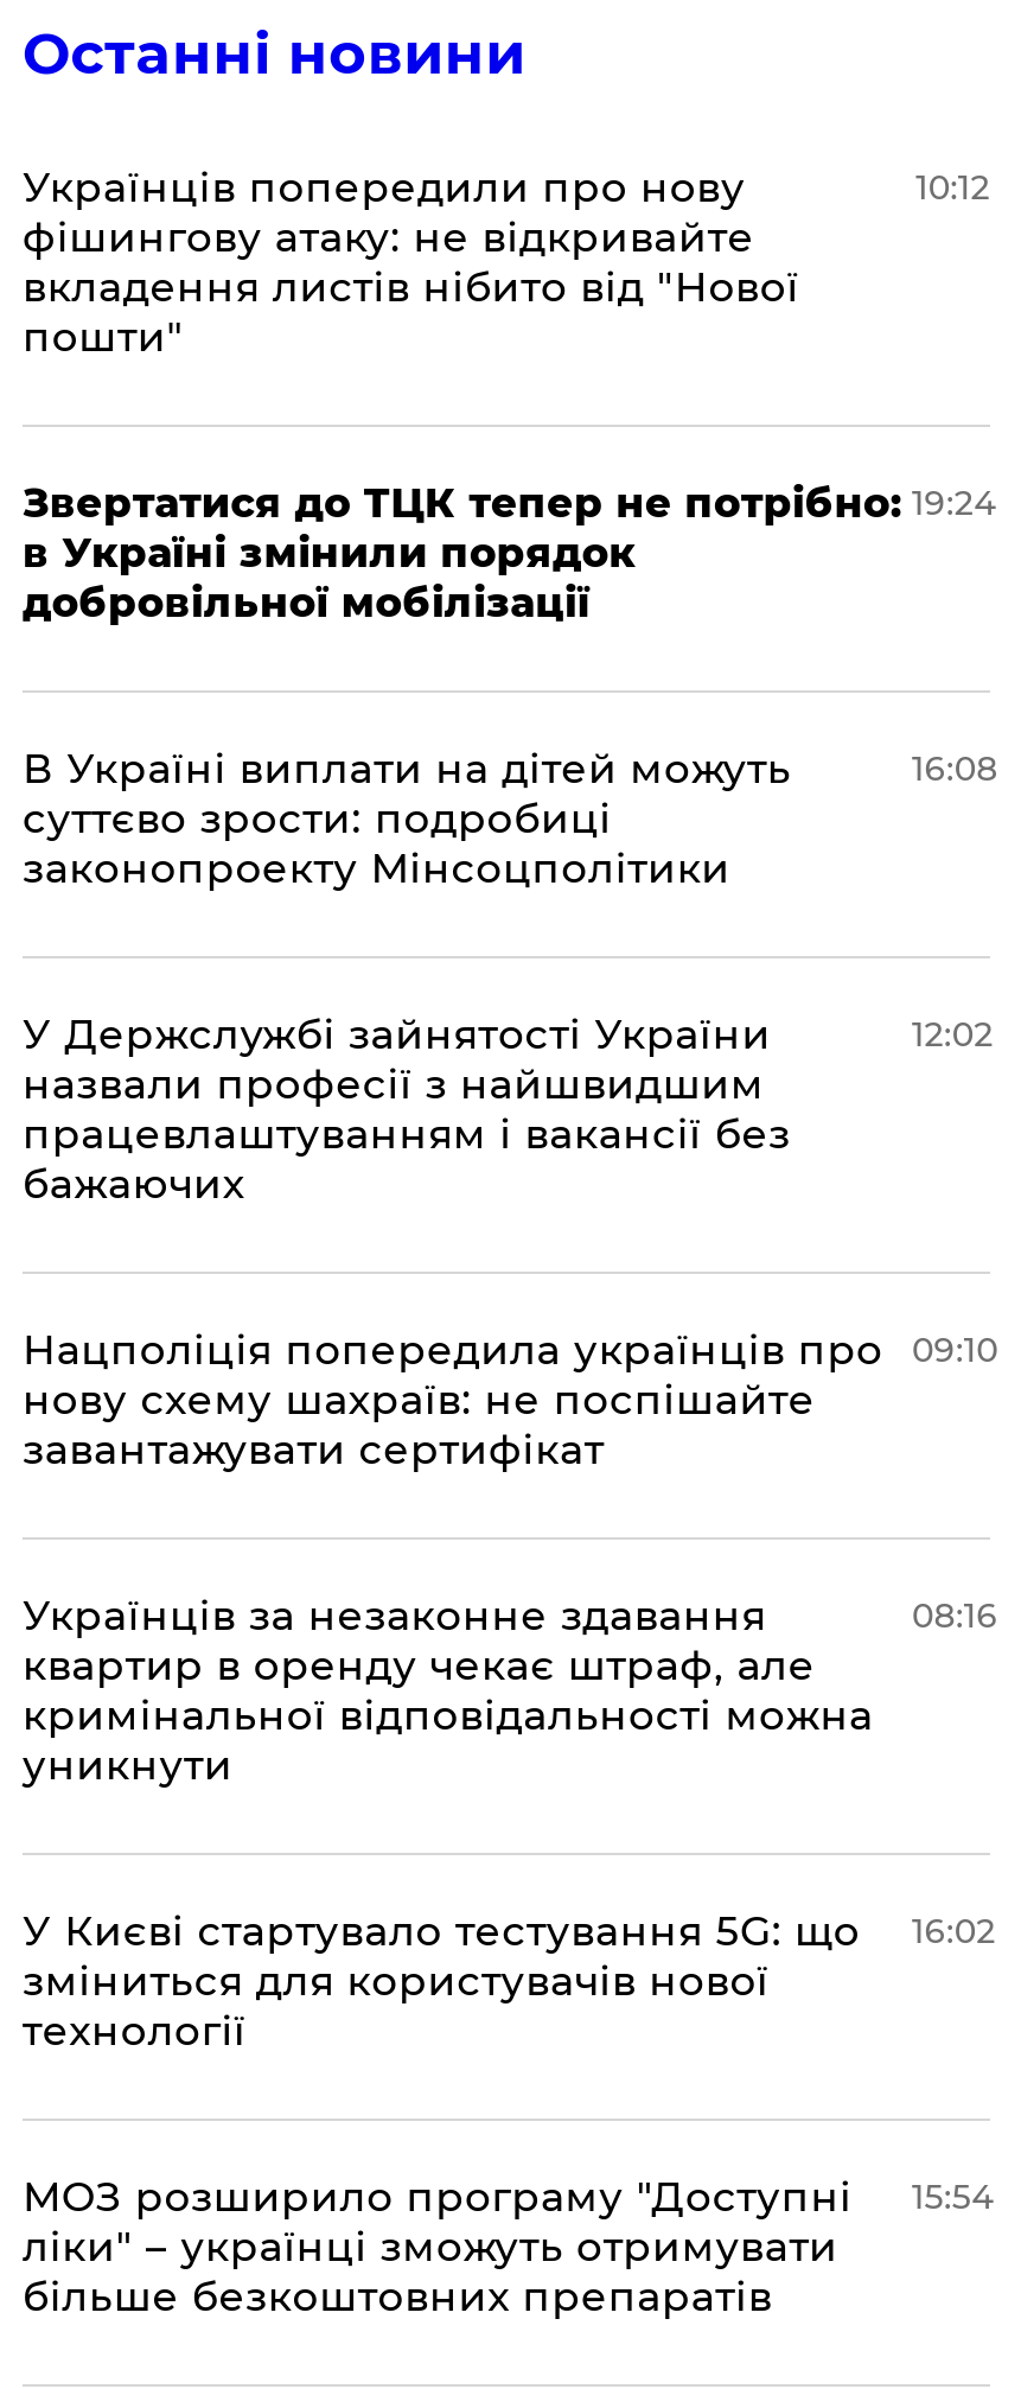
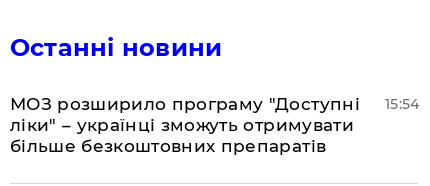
[23,163,799,360] Українців попередили про нову | фішингову атаку: не відкривайте | вкладення листів нібито від "Нової | пошти" -> none
[916,165,990,208] 10:12 -> none
[23,478,903,625] Звертатися до ТЦК тепер не потрібно: | в Україні змінили порядок | добровільної мобілізації -> none
[912,481,996,523] 19:24 -> none
[23,744,791,891] В Україні виплати на дітей можуть | суттєво зрости: подробиці | законопроекту Мінсоцполітики -> none
[912,746,998,789] 16:08 -> none
[23,1010,791,1207] У Держслужбі зайнятості України | назвали професії з найшвидшим | працевлаштуванням і вакансії без | бажаючих -> none
[912,1012,993,1055] 12:02 -> none
[23,1325,883,1472] Нацполіція попередила українців про | нову схему шахраїв: не поспішайте | завантажувати сертифікат -> none
[912,1328,998,1370] 09:10 -> none
[23,1591,874,1788] Українців за незаконне здавання | квартир в оренду чекає штраф, але | кримінальної відповідальності можна | уникнути -> none
[912,1593,998,1636] 08:16 -> none
[23,1906,860,2054] У Києві стартувало тестування 5G: що | зміниться для користувачів нової | технології -> none
[912,1909,996,1952] 16:02 -> none

